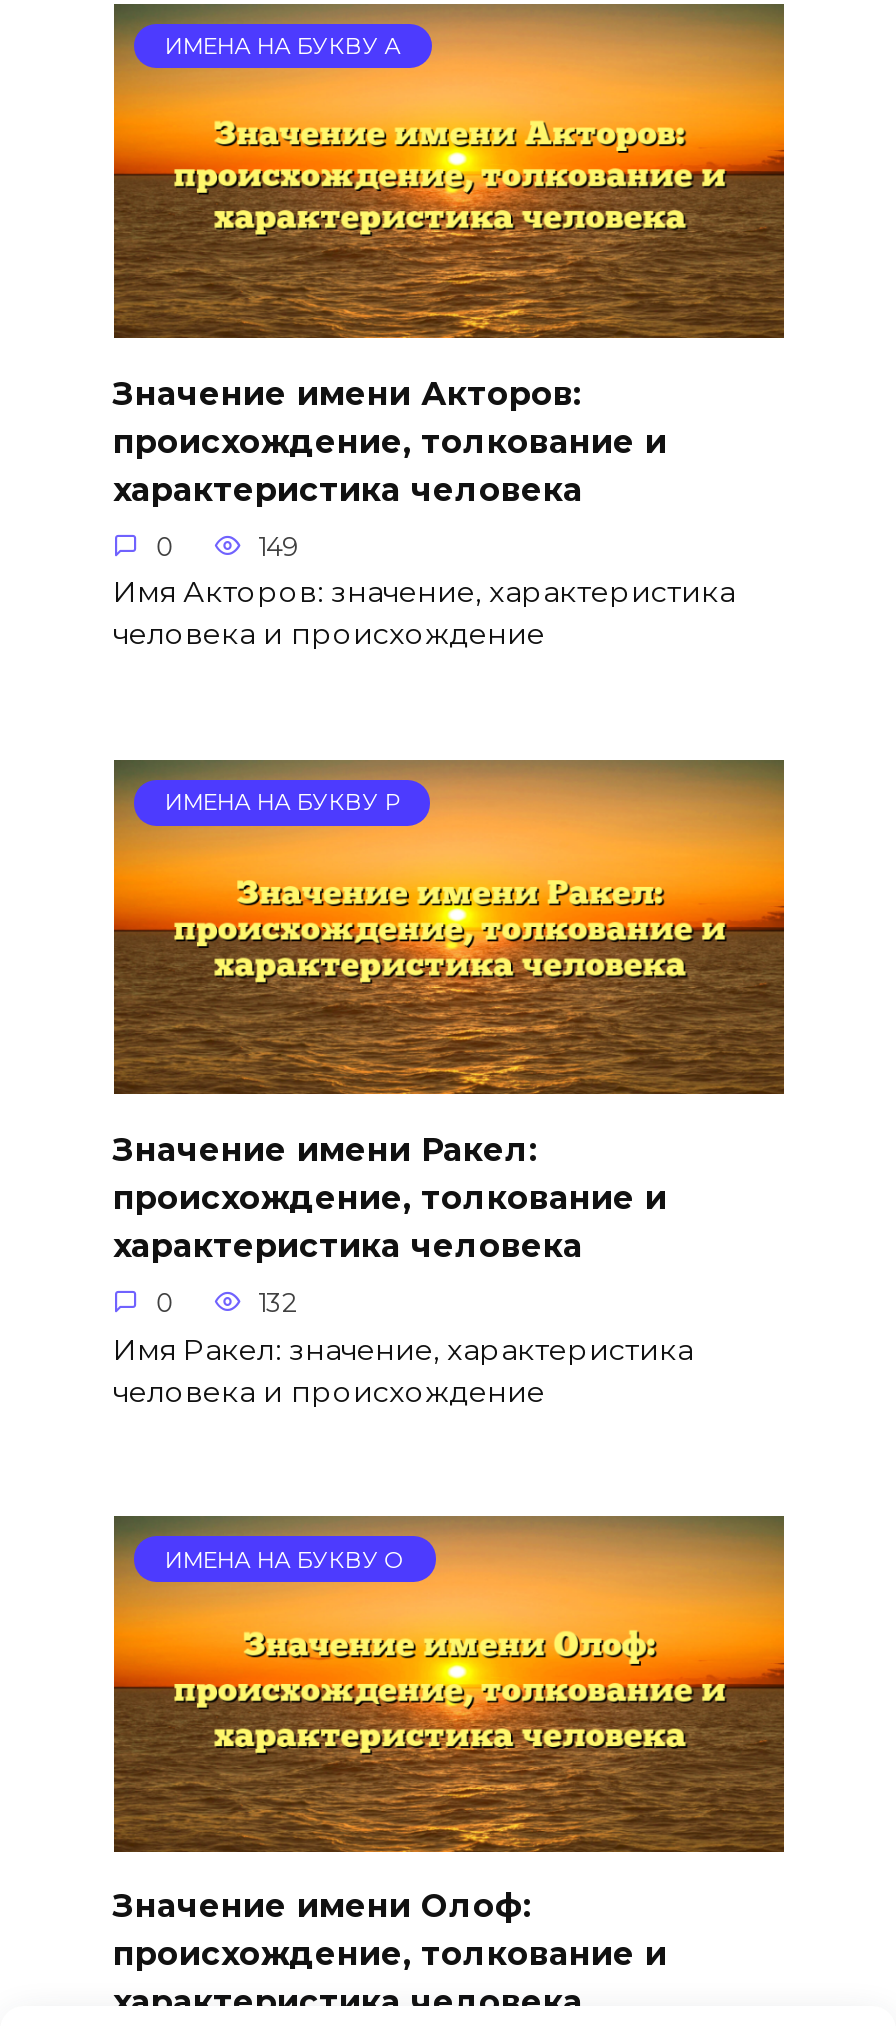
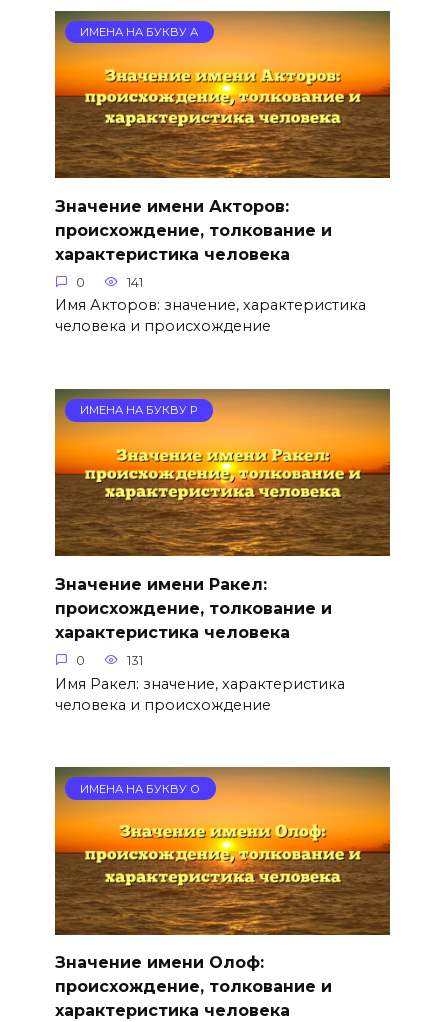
[258,531,298,561] 149 -> [127,275,143,290] 141
[258,1288,296,1318] 132 -> [127,653,143,668] 131

